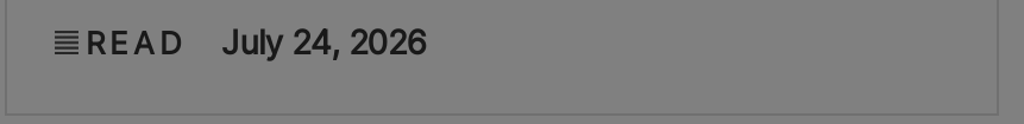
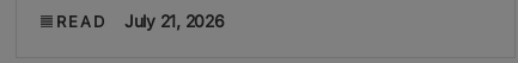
[86,20,427,60] READ July 24, 2026 -> [56,10,224,30] READ July 21, 2026

